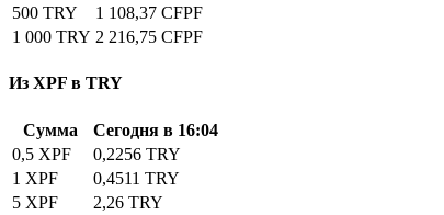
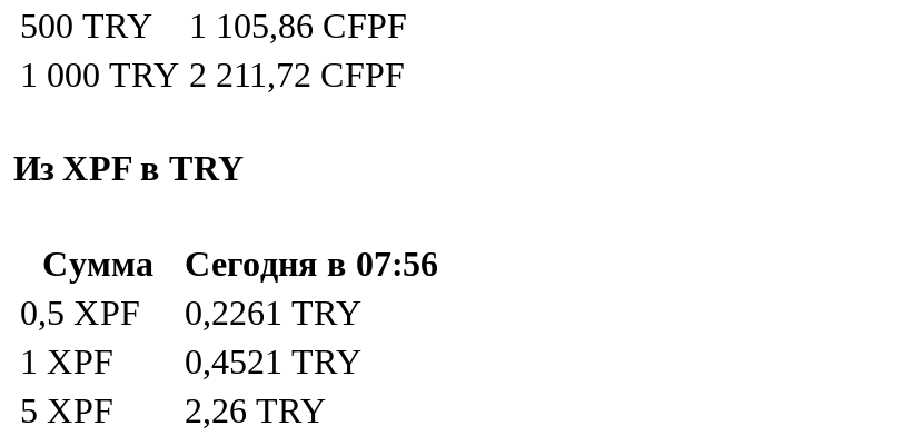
[12,3,203,22] 500 TRY 1 108,37 CFPF -> [20,7,407,45] 500 TRY 1 105,86 CFPF
[12,28,203,46] 1 000 TRY 2 216,75 CFPF -> [20,56,405,94] 1 000 TRY 2 211,72 CFPF
[23,120,218,139] Сумма Сегодня в 16:04 -> [42,244,438,282] Сумма Сегодня в 07:56
[12,144,181,163] 0,5 XPF 0,2256 TRY -> [20,293,363,331] 0,5 XPF 0,2261 TRY
[12,168,180,187] 1 XPF 0,4511 TRY -> [20,342,363,379] 1 XPF 0,4521 TRY

